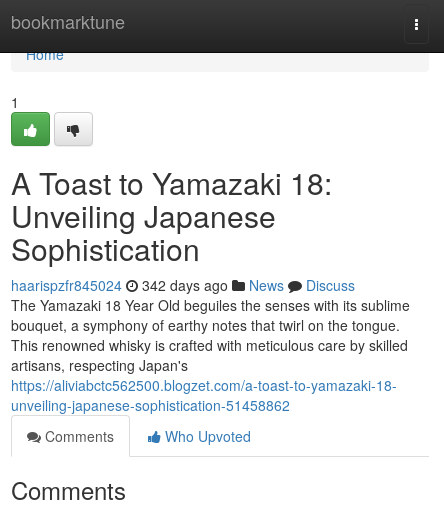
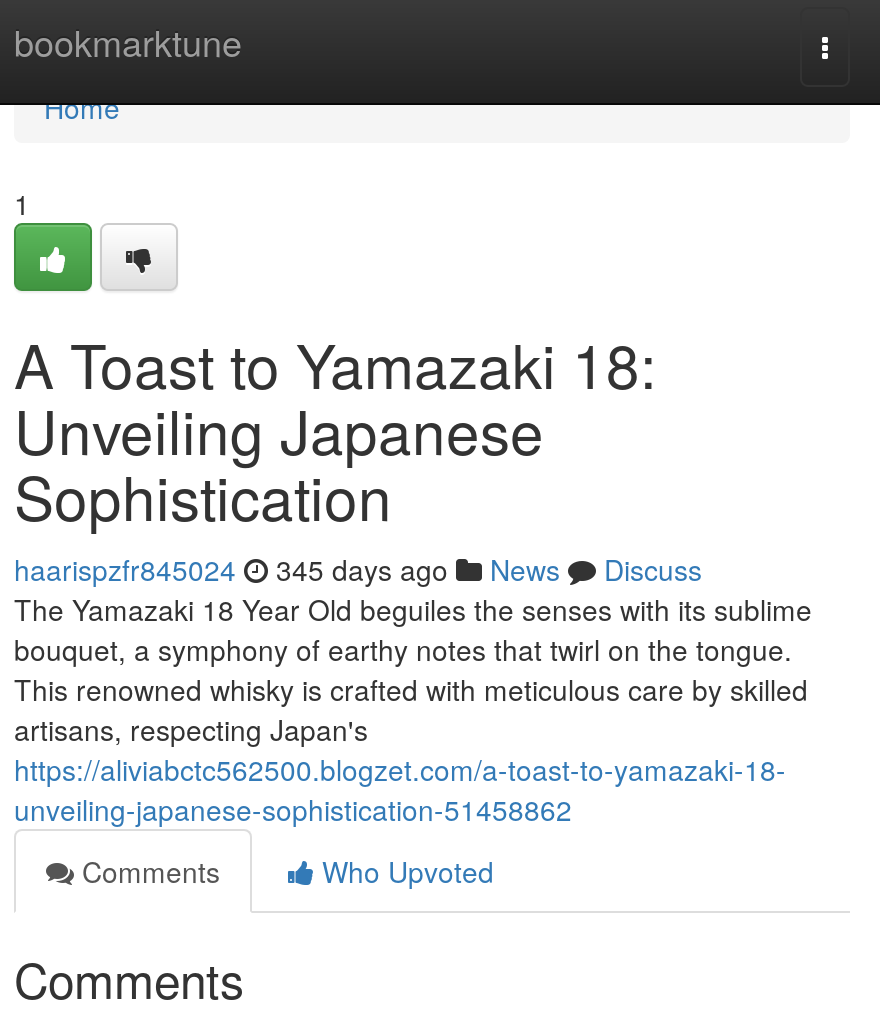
[11,275,355,295] haarispzfr845024 342 days ago News Discuss -> [14,549,702,589] haarispzfr845024 345 days ago News Discuss

